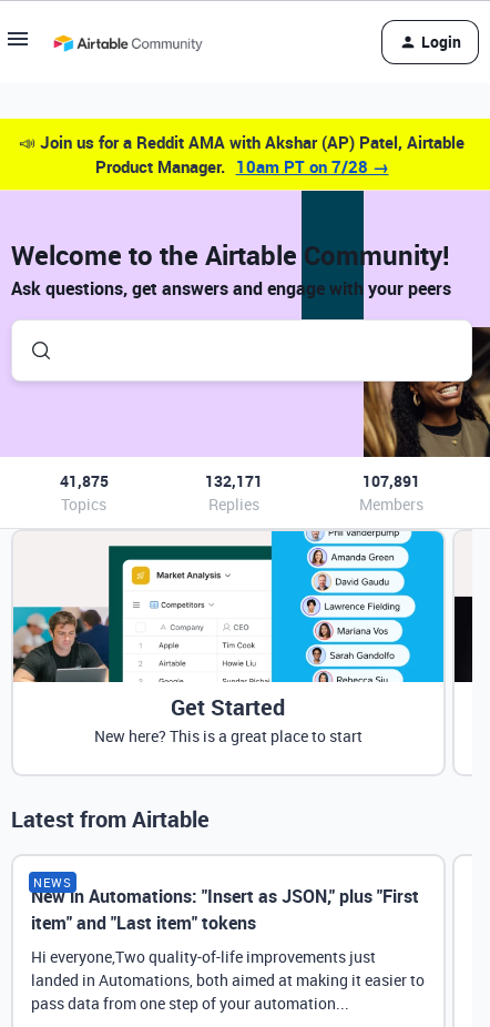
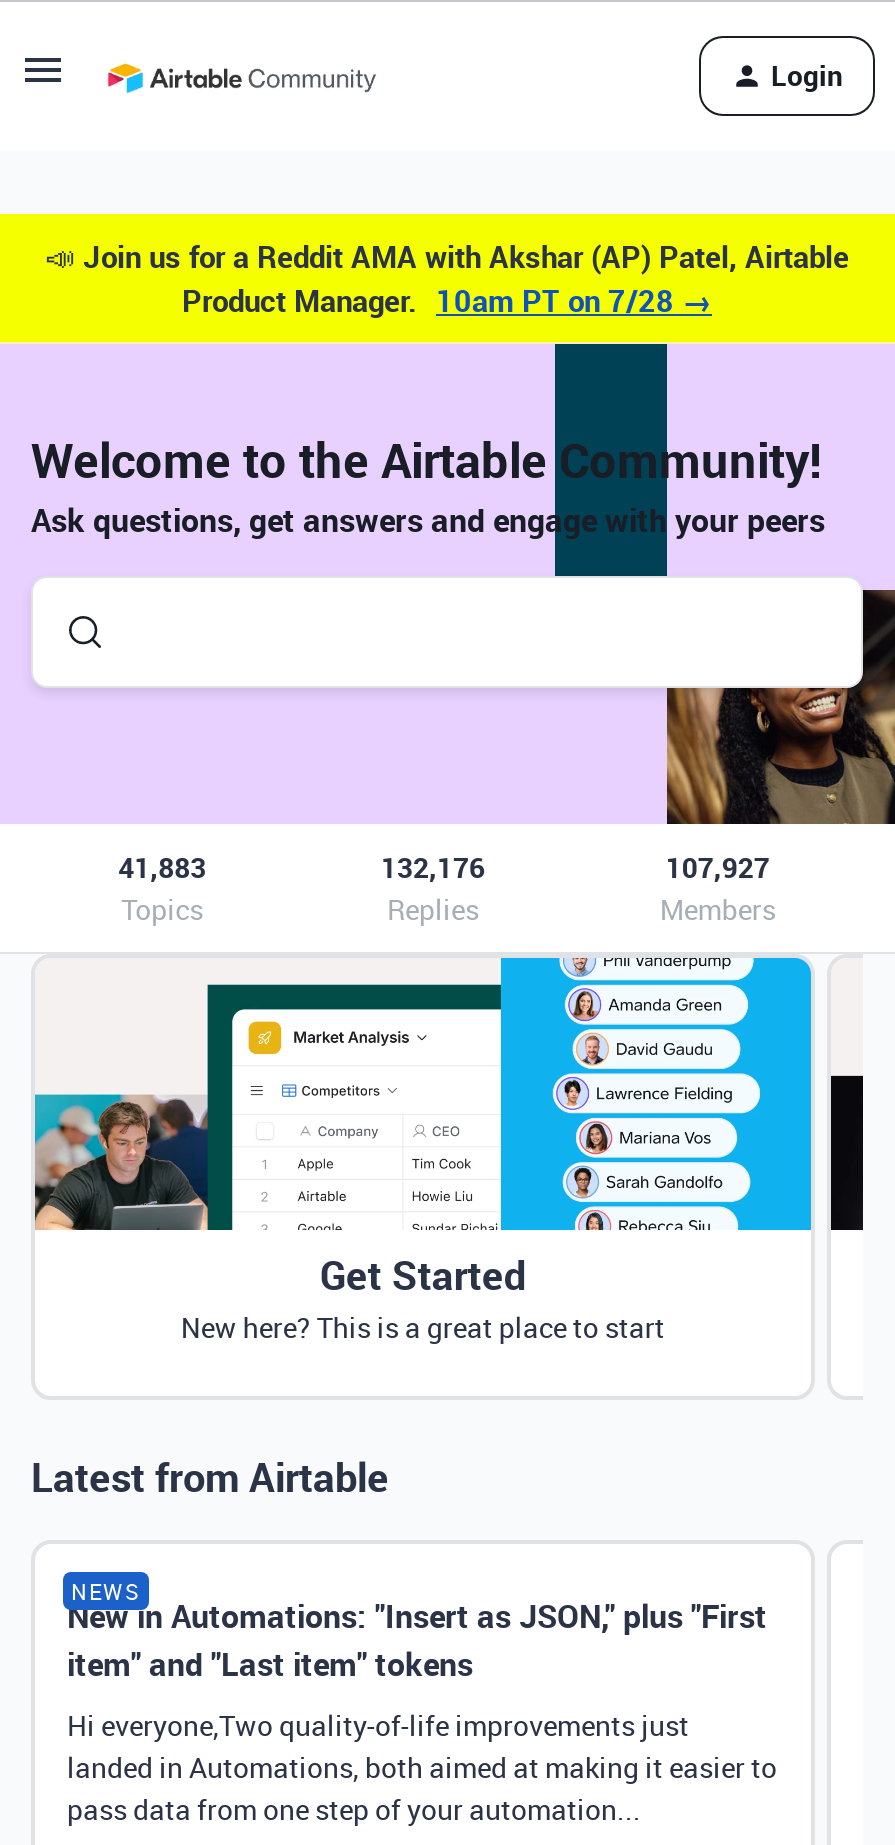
[60,470,108,491] 41,875 -> [118,848,206,886] 41,883
[205,470,263,491] 132,171 -> [381,848,485,886] 132,176
[363,470,420,491] 107,891 -> [666,848,770,886] 107,927

